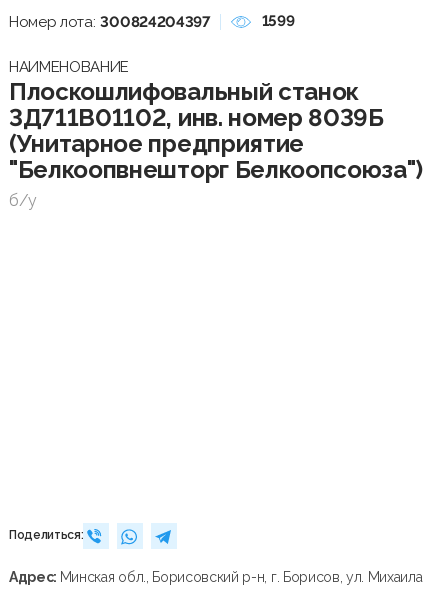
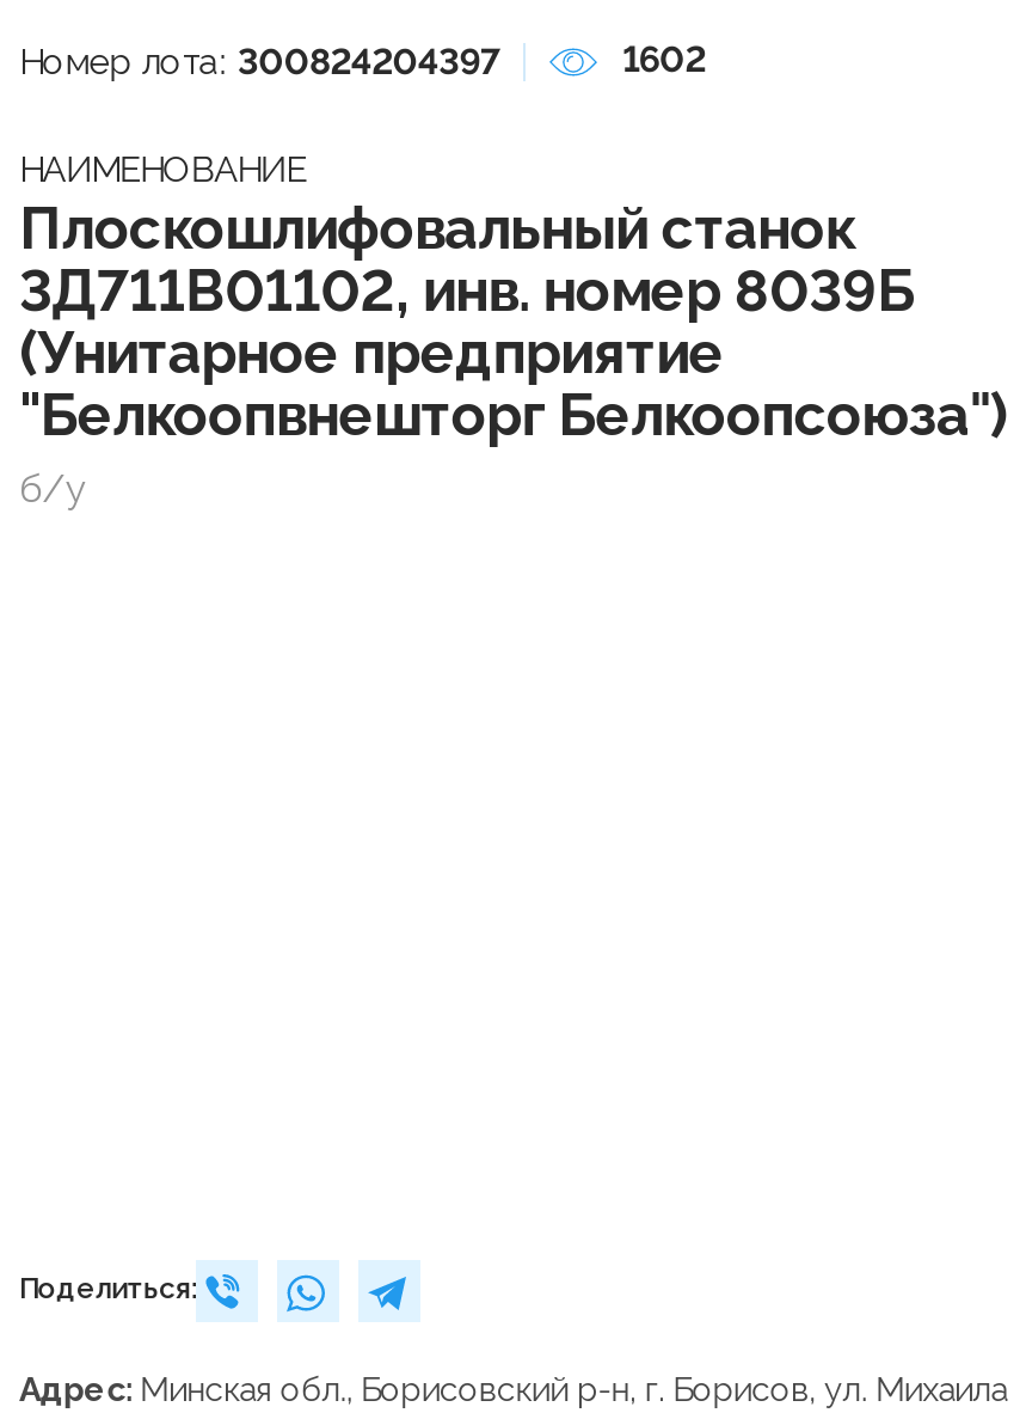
[262,12,294,30] 1599 -> [623,38,706,81] 1602

